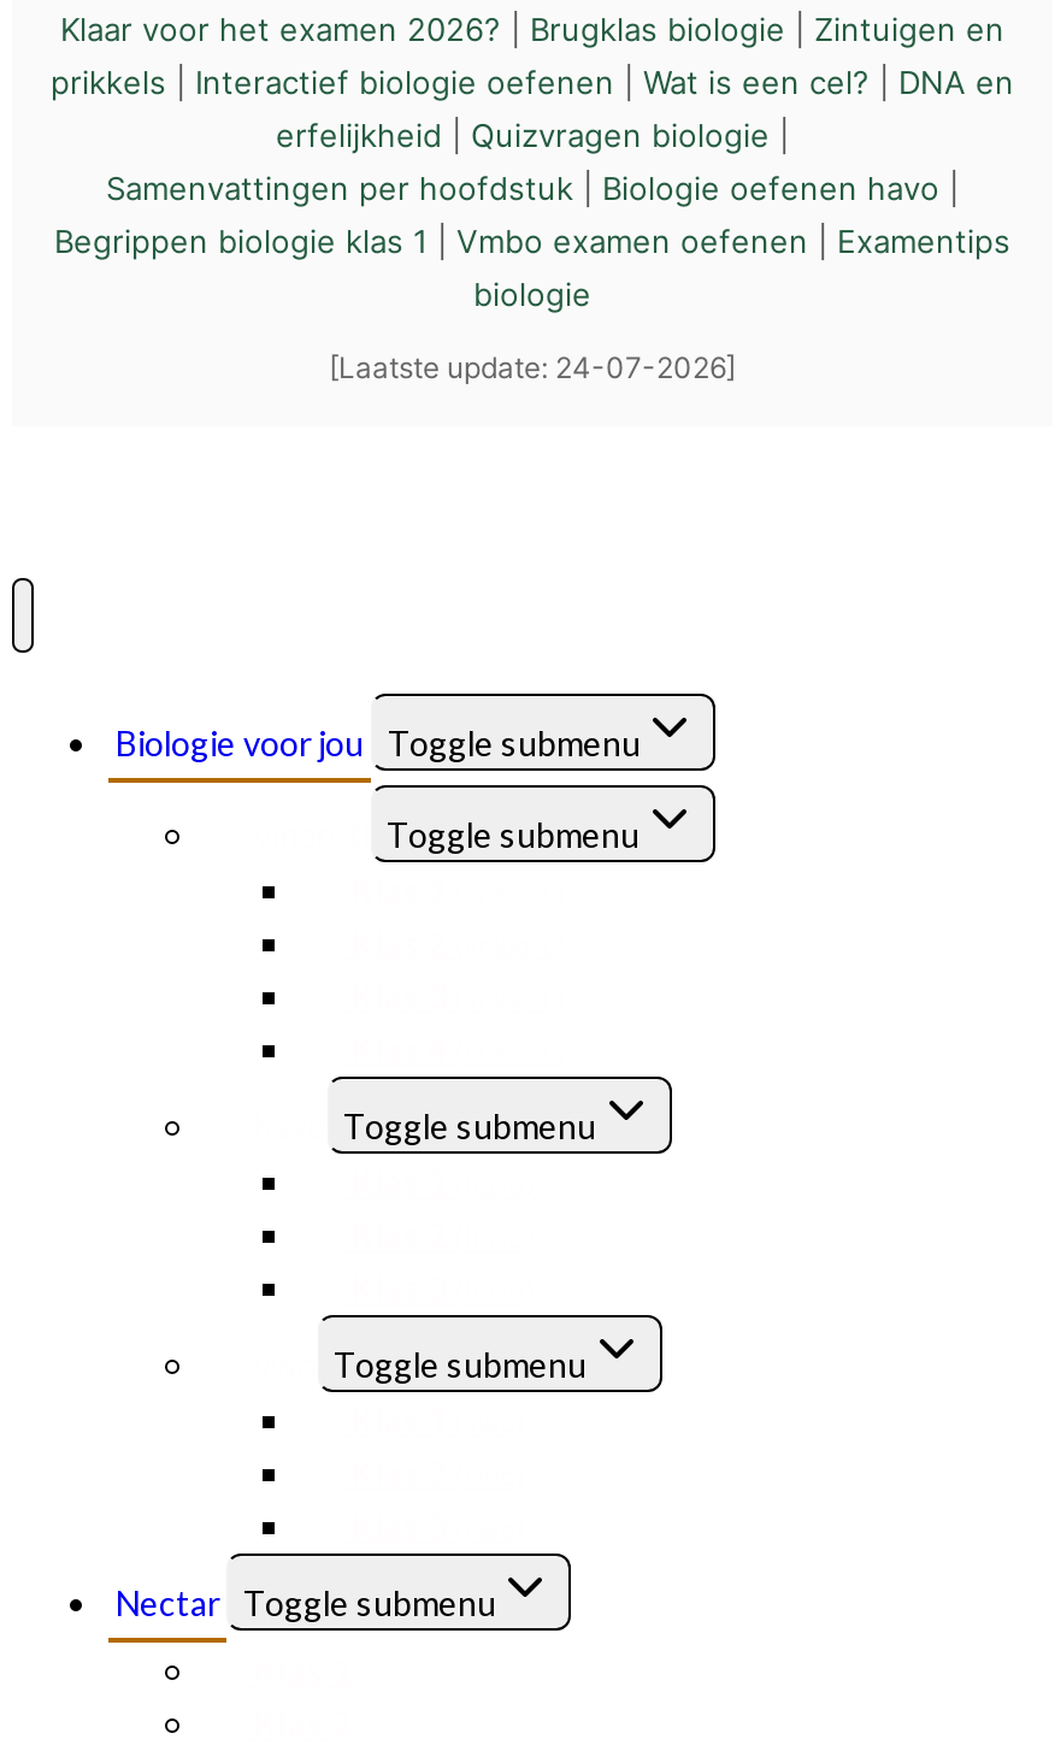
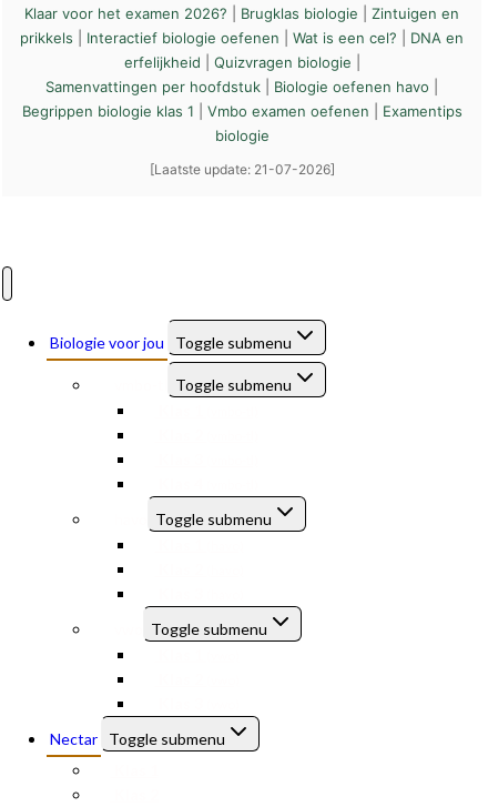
[329,349,736,385] [Laatste update: 24-07-2026] -> [149,161,334,177] [Laatste update: 21-07-2026]

